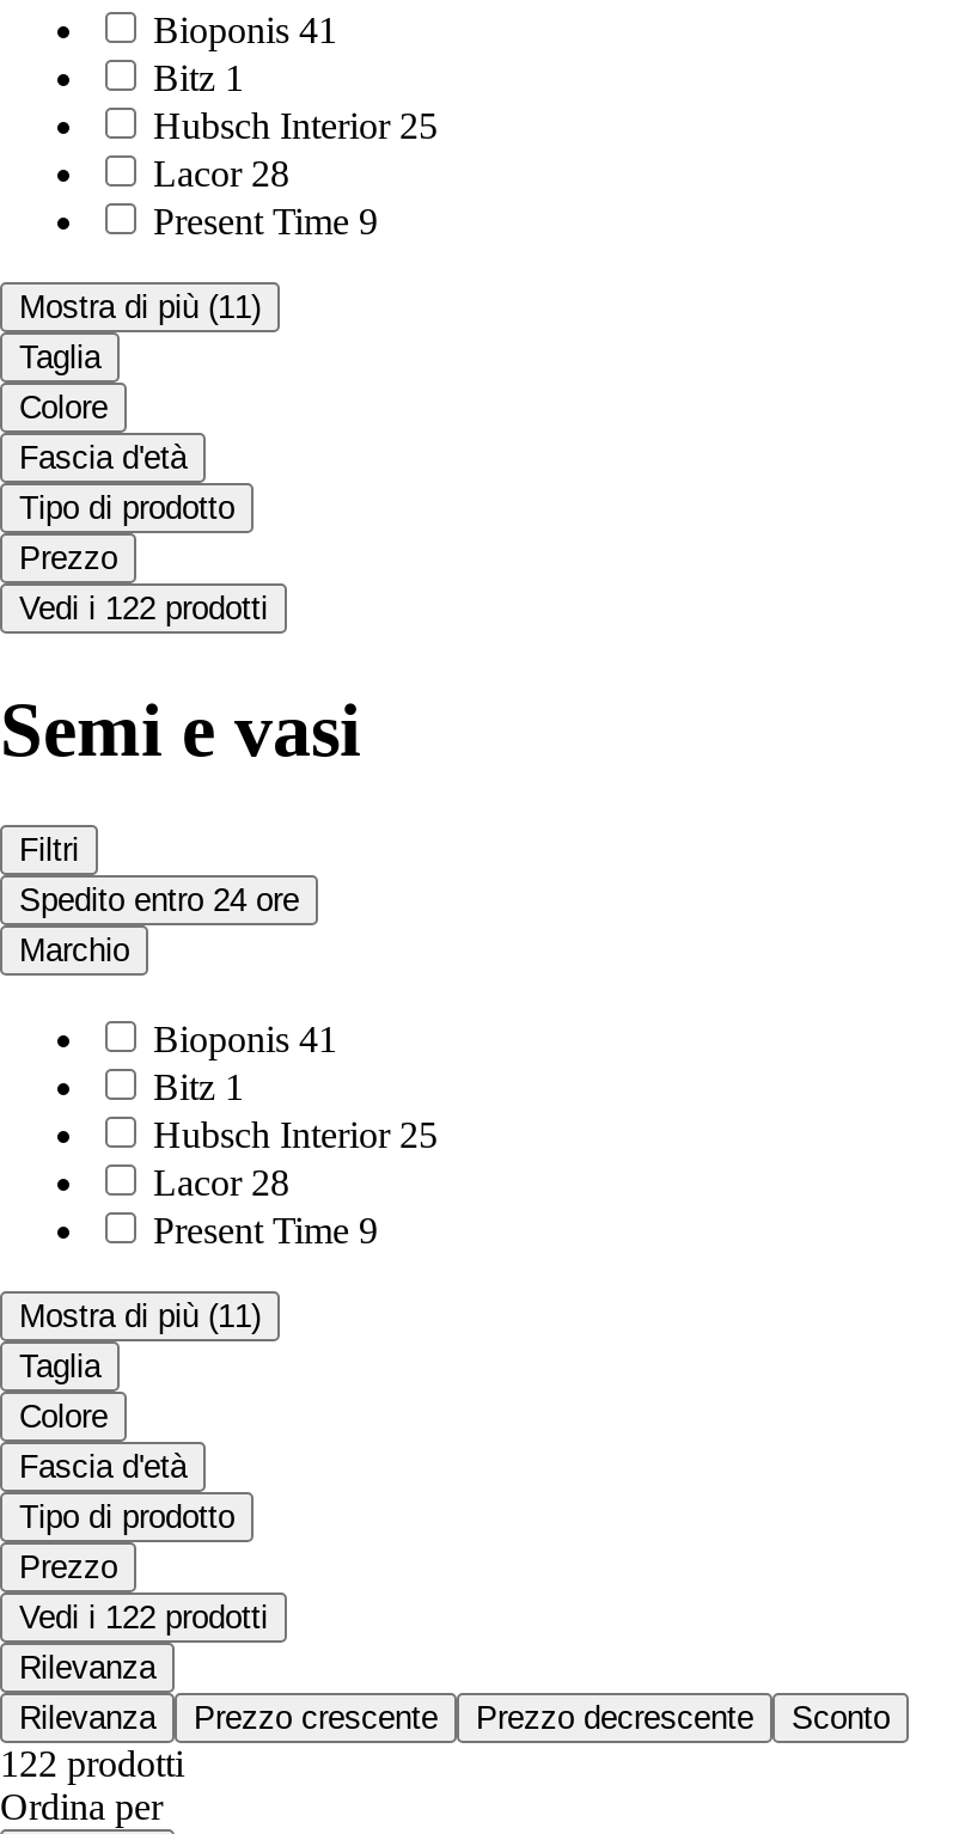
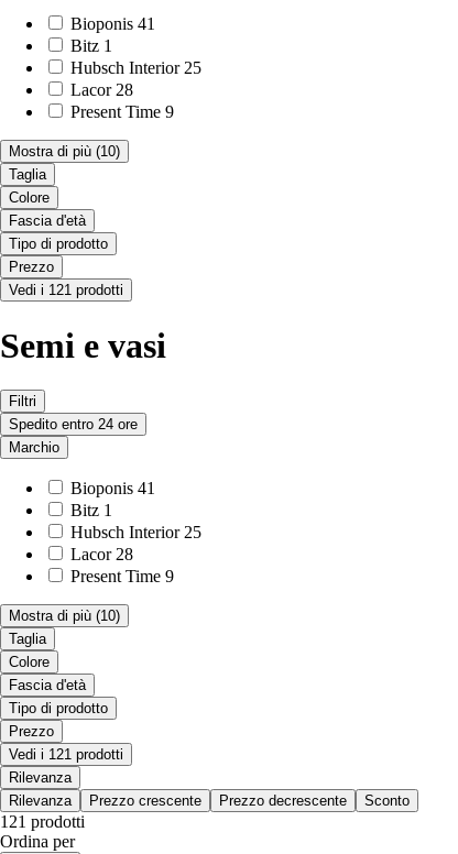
[19,290,261,326] Mostra di più (11) -> [9,144,120,160] Mostra di più (10)
[19,592,268,627] Vedi i 122 prodotti -> [9,282,123,299] Vedi i 121 prodotti
[19,1299,261,1335] Mostra di più (11) -> [9,608,120,624] Mostra di più (10)
[19,1600,268,1636] Vedi i 122 prodotti -> [9,746,123,763] Vedi i 121 prodotti
[0,1744,184,1785] 122 prodotti -> [0,813,85,831] 121 prodotti

